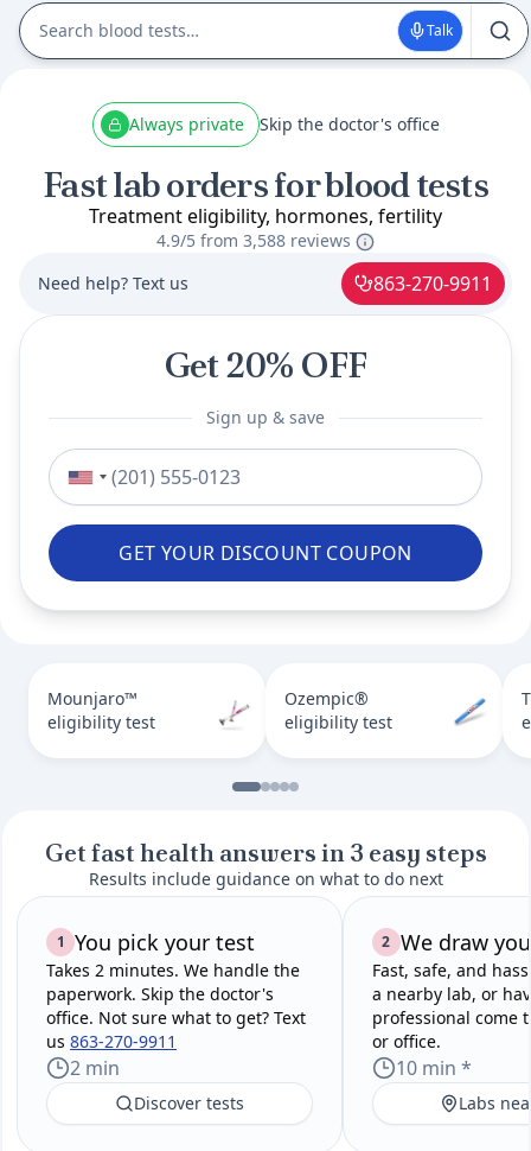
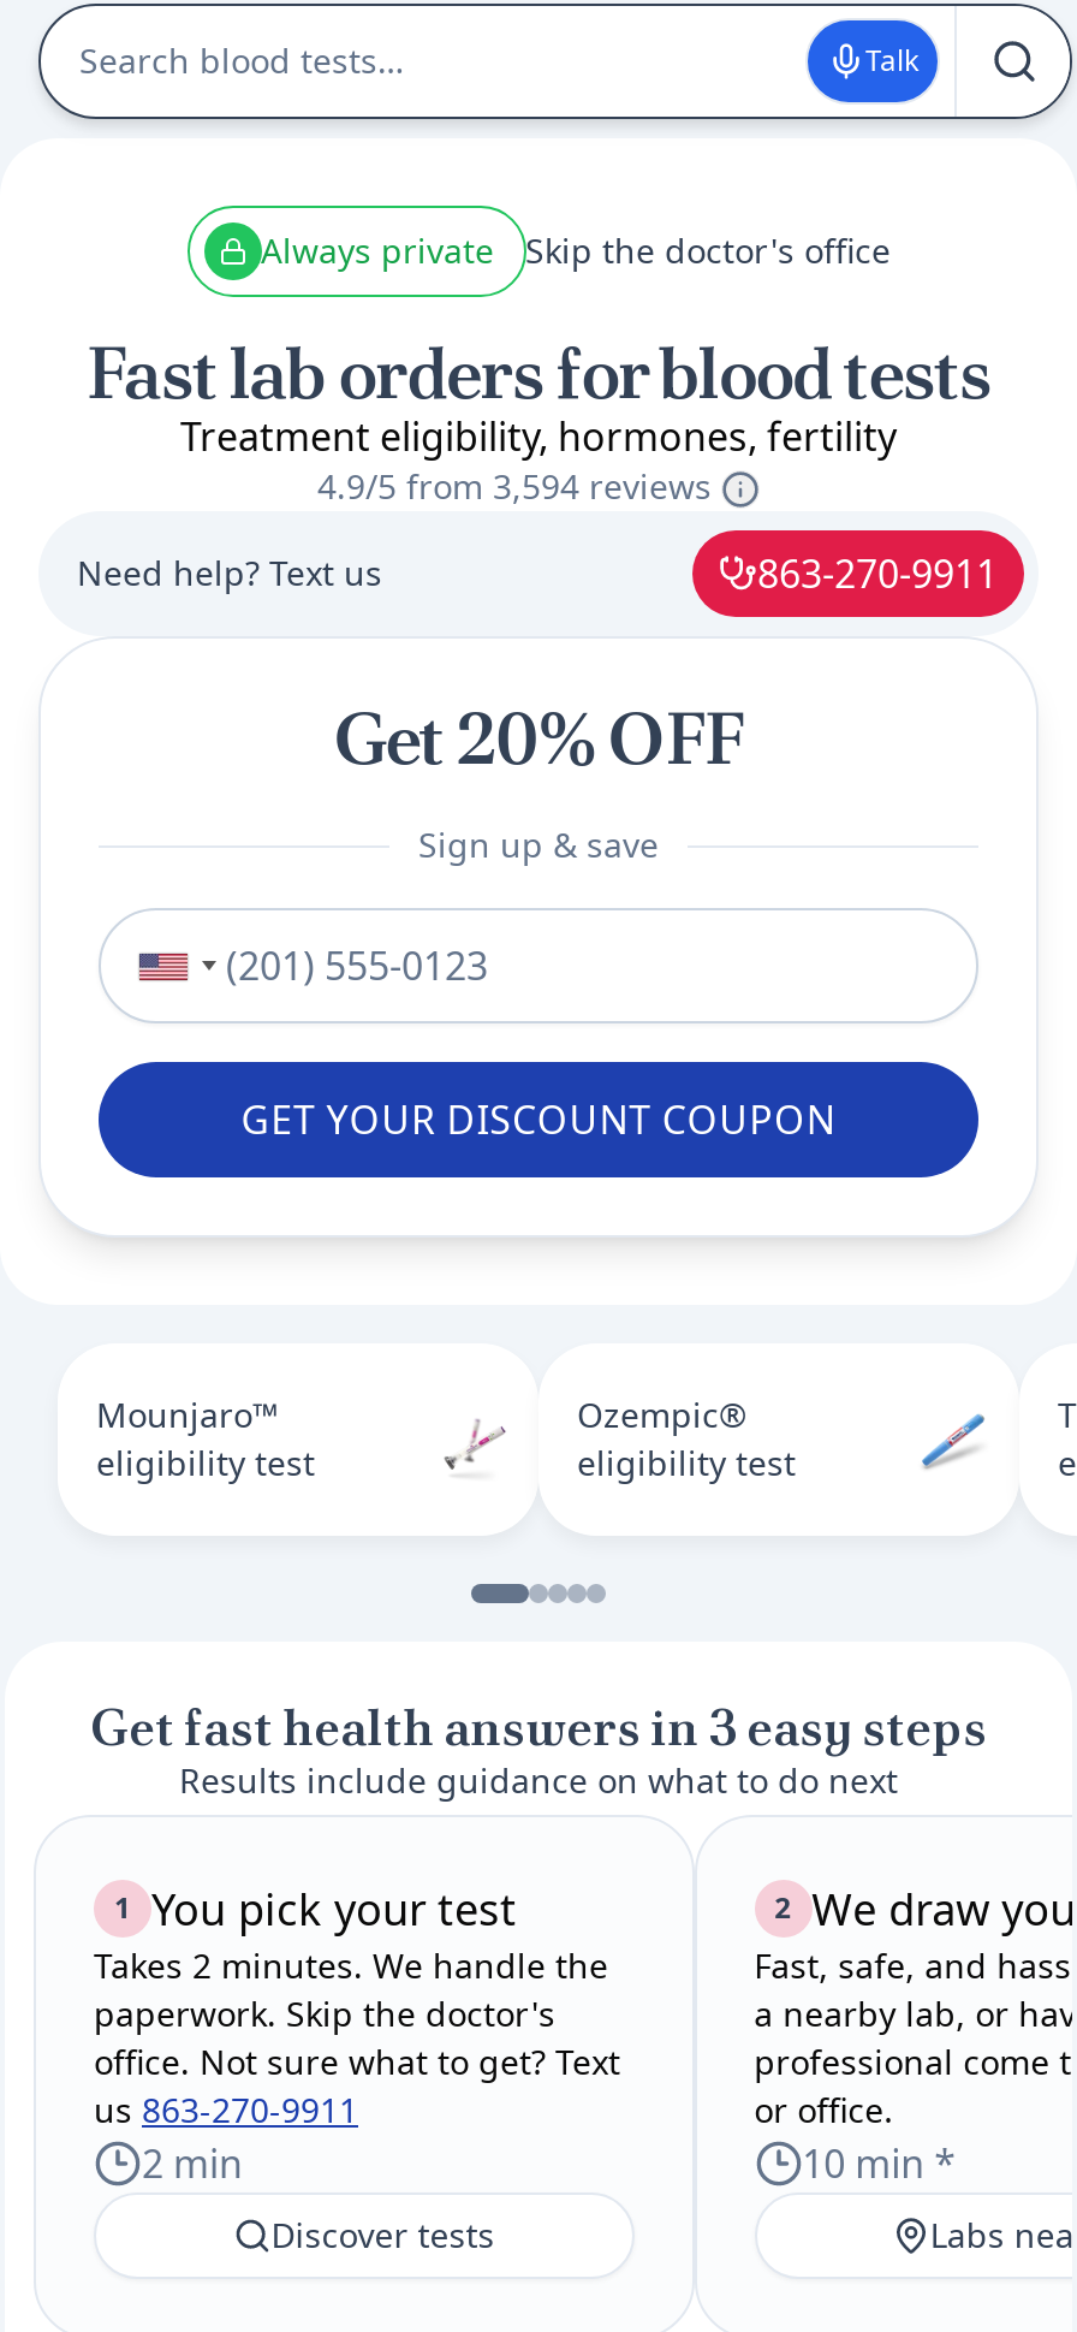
[156,229,356,252] 4.9/5 from 3,588 reviews -> [317,463,721,509] 4.9/5 from 3,594 reviews

